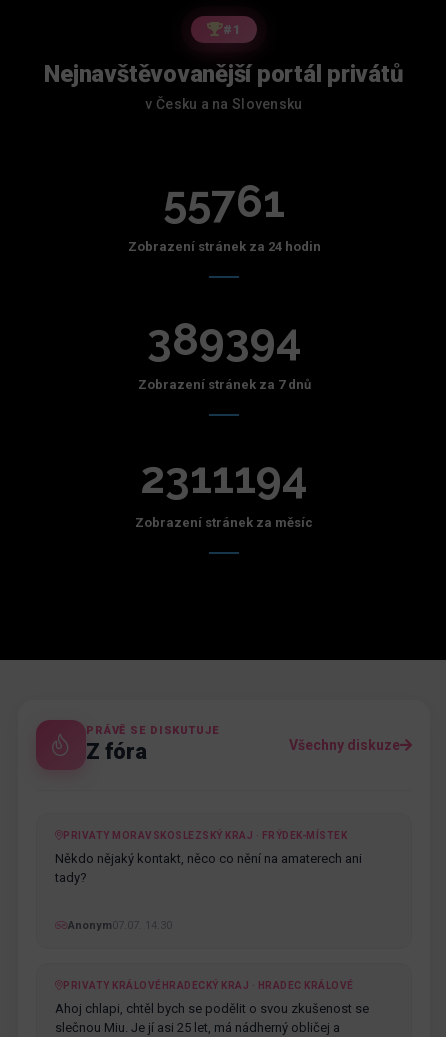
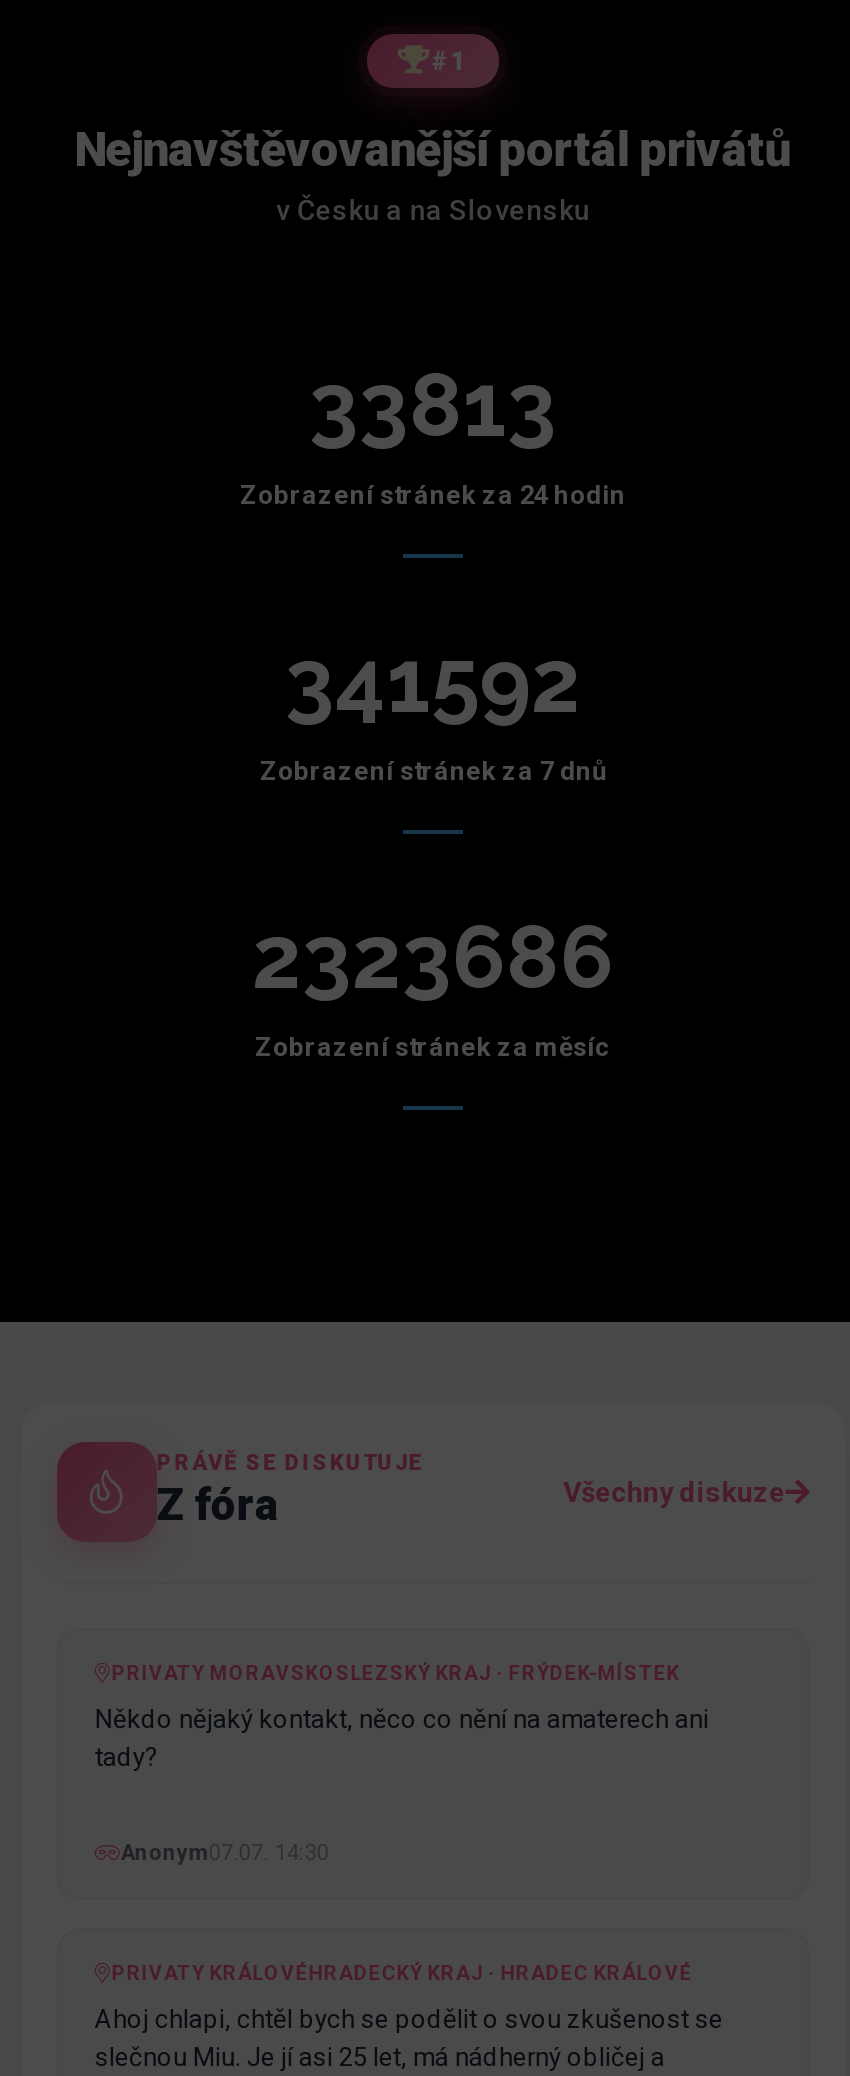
[163,176,285,227] 55761 -> [309,354,557,456] 33813
[146,314,301,365] 389394 -> [285,630,581,732] 341592
[140,452,308,503] 2311194 -> [252,906,614,1008] 2323686

